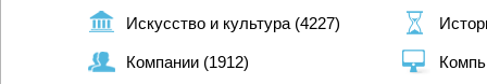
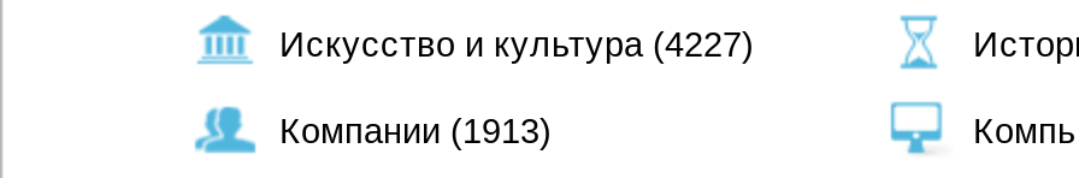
[126,54,249,71] Компании (1912) -> [279,112,552,150] Компании (1913)

